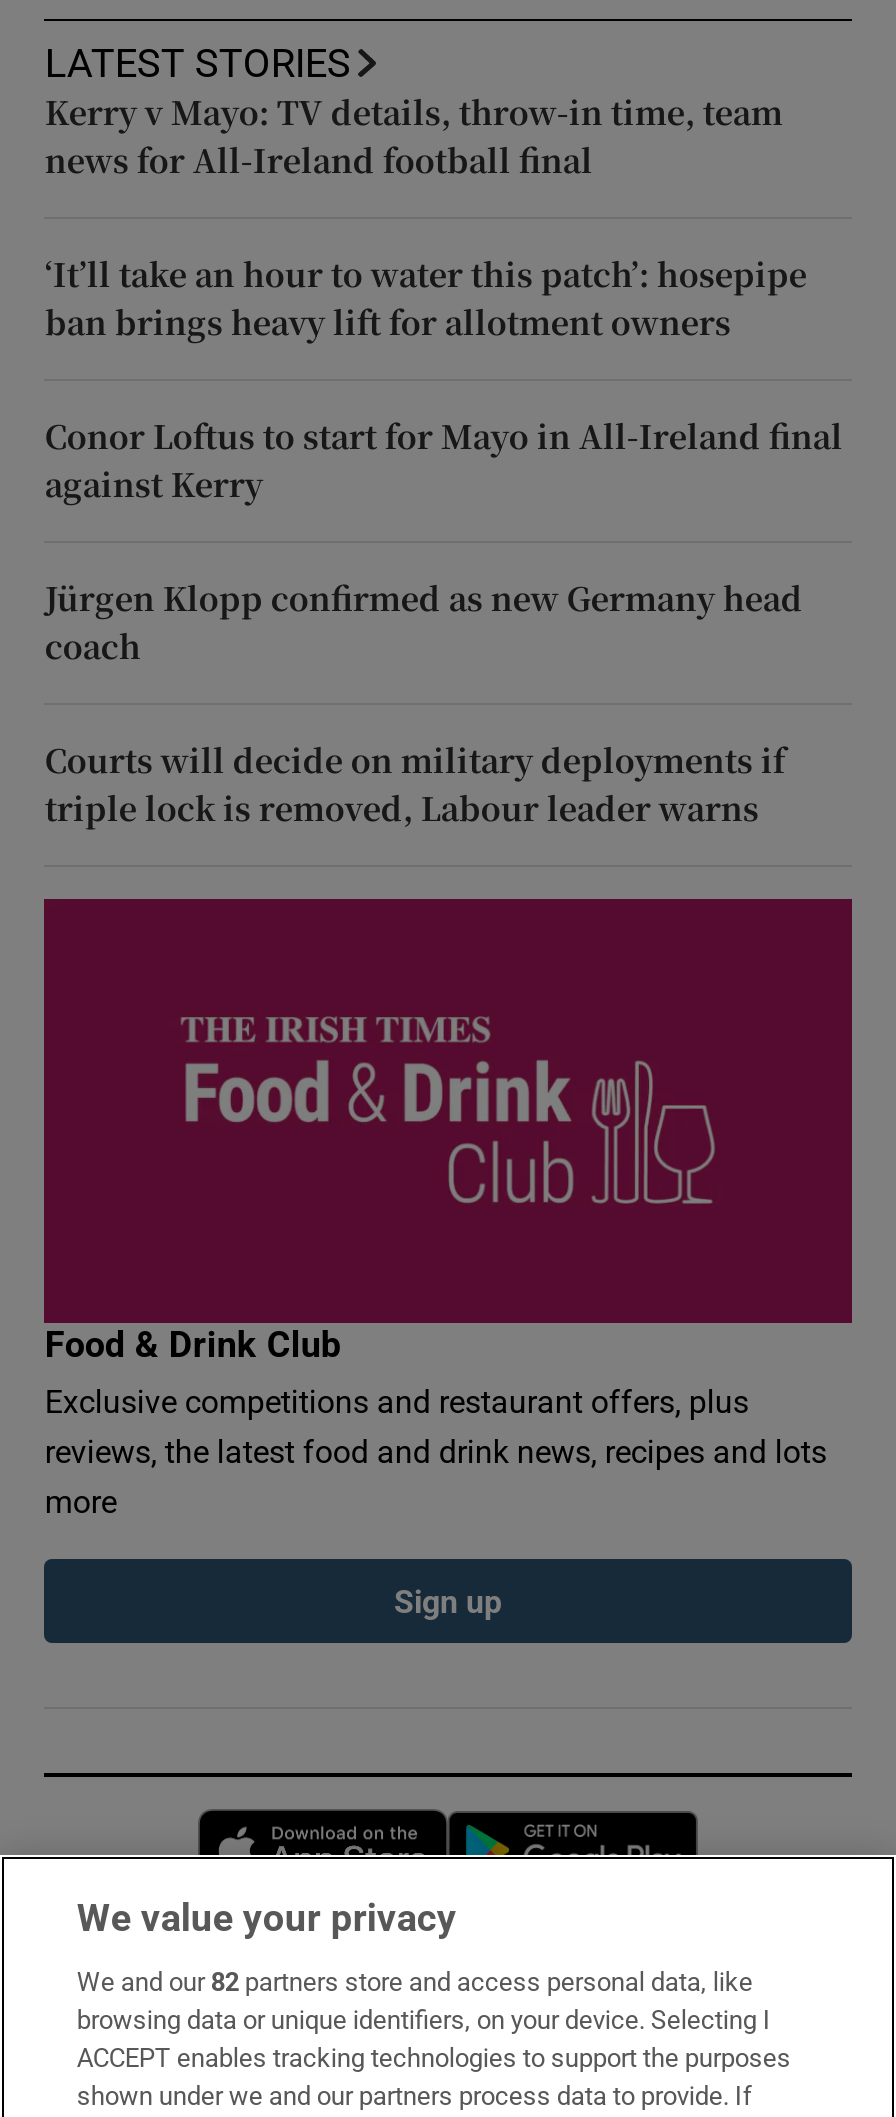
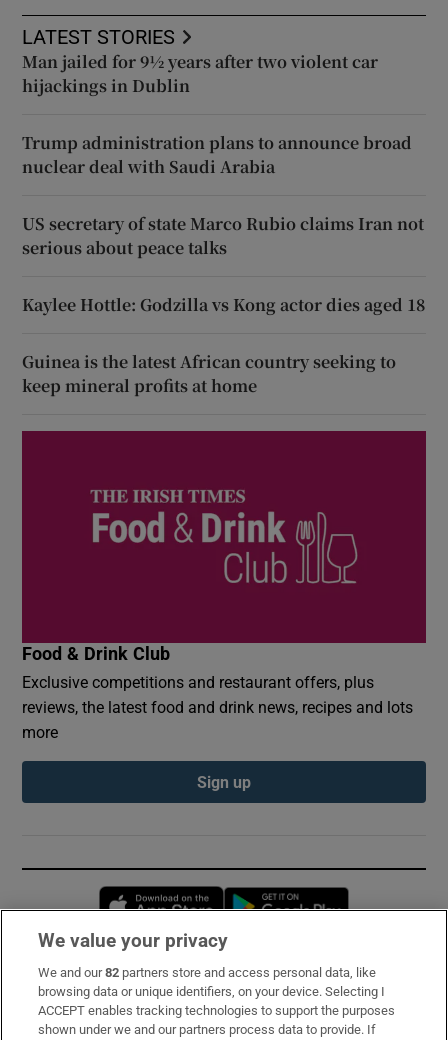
[45,89,783,183] Kerry v Mayo: TV details, throw-in time, team | news for All-Ireland football final -> [22,50,378,97] Man jailed for 9½ years after two violent car | hijackings in Dublin
[45,251,807,345] ‘It’ll take an hour to water this patch’: hosepipe | ban brings heavy lift for allotment owners -> [22,131,412,178] Trump administration plans to announce broad | nuclear deal with Saudi Arabia
[45,413,843,507] Conor Loftus to start for Mayo in All-Ireland final | against Kerry -> [22,212,424,259] US secretary of state Marco Rubio claims Iran not | serious about peace talks
[45,575,803,669] Jürgen Klopp confirmed as new Germany head | coach -> [22,293,425,316] Kaylee Hottle: Godzilla vs Kong actor dies aged 18
[45,737,785,831] Courts will decide on military deployments if | triple lock is removed, Labour leader warns -> [22,350,396,397] Guinea is the latest African country seeking to | keep mineral profits at home

